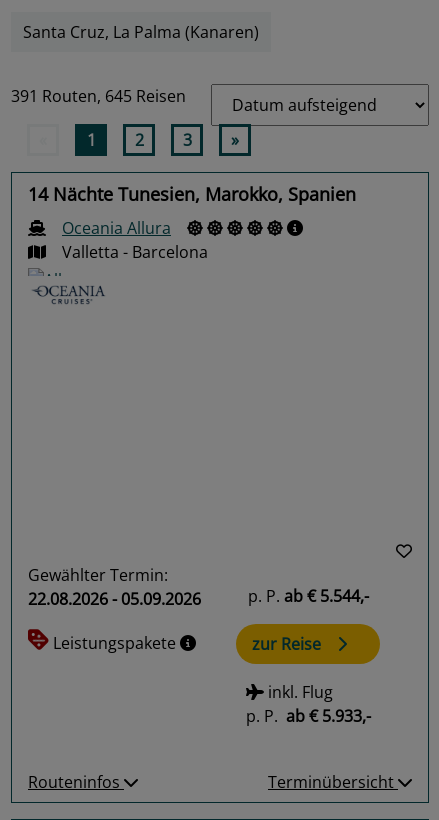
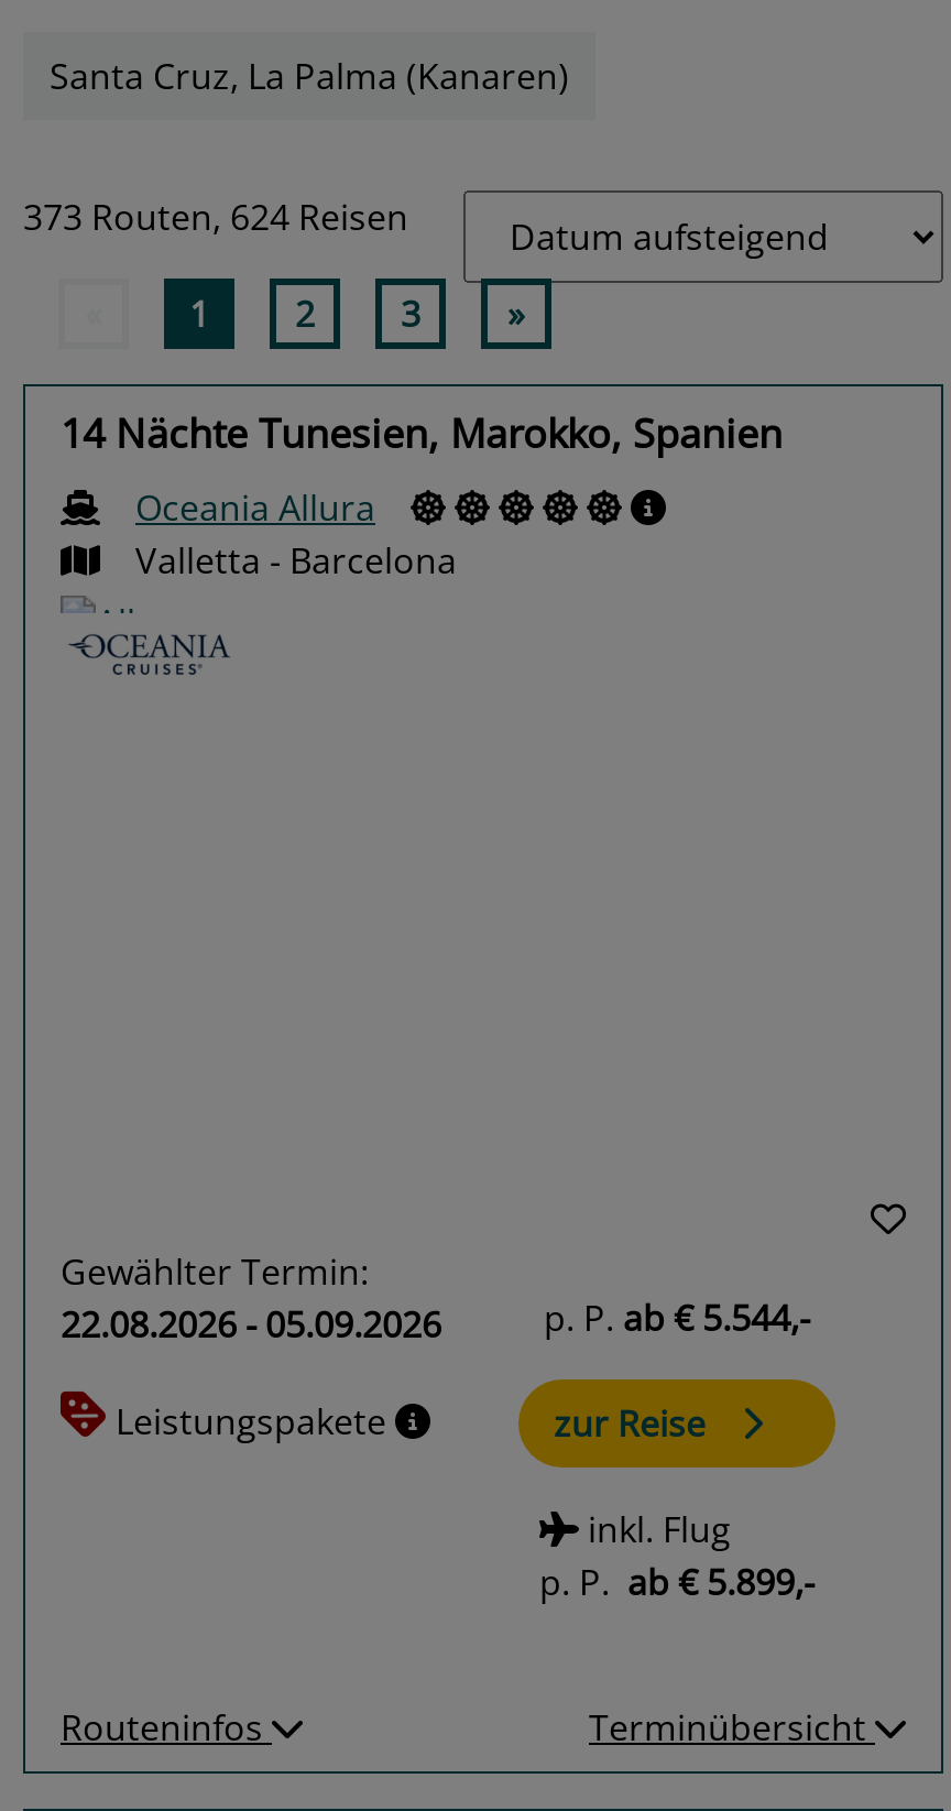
[11,85,186,107] 391 Routen, 645 Reisen -> [23,193,408,242] 373 Routen, 624 Reisen
[245,705,370,727] p. P. ab € 5.933,- -> [539,1559,815,1607] p. P. ab € 5.899,-

